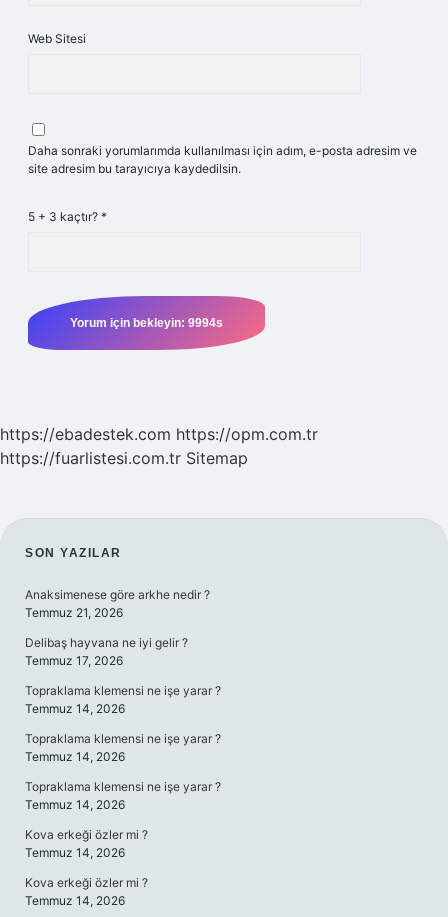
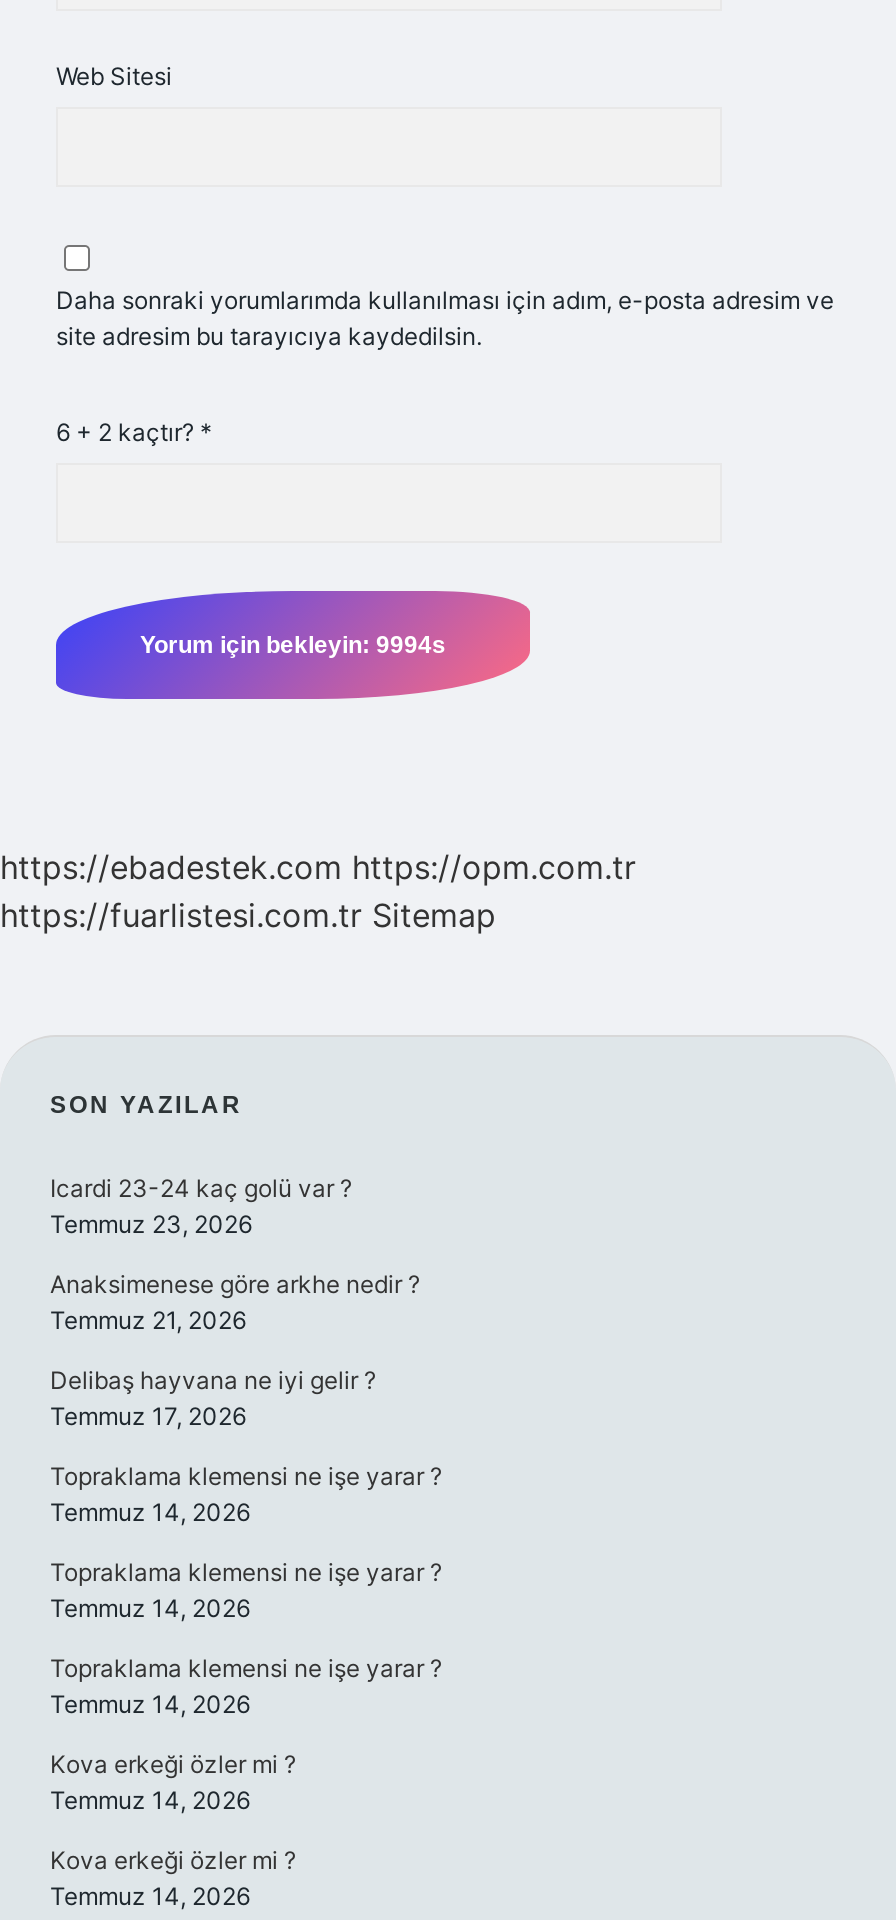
[28,209,107,224] 5 + 3 kaçtır? * -> [56,417,212,447] 6 + 2 kaçtır? *
none -> [50,1173,352,1239] Icardi 23-24 kaç golü var ? | Temmuz 23, 2026

